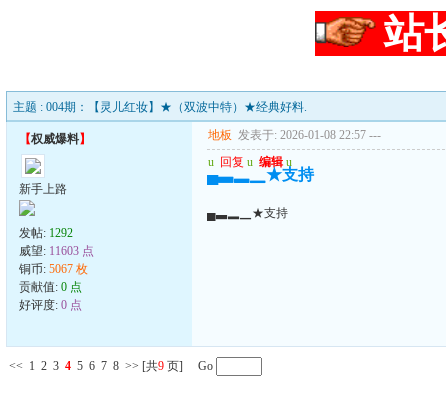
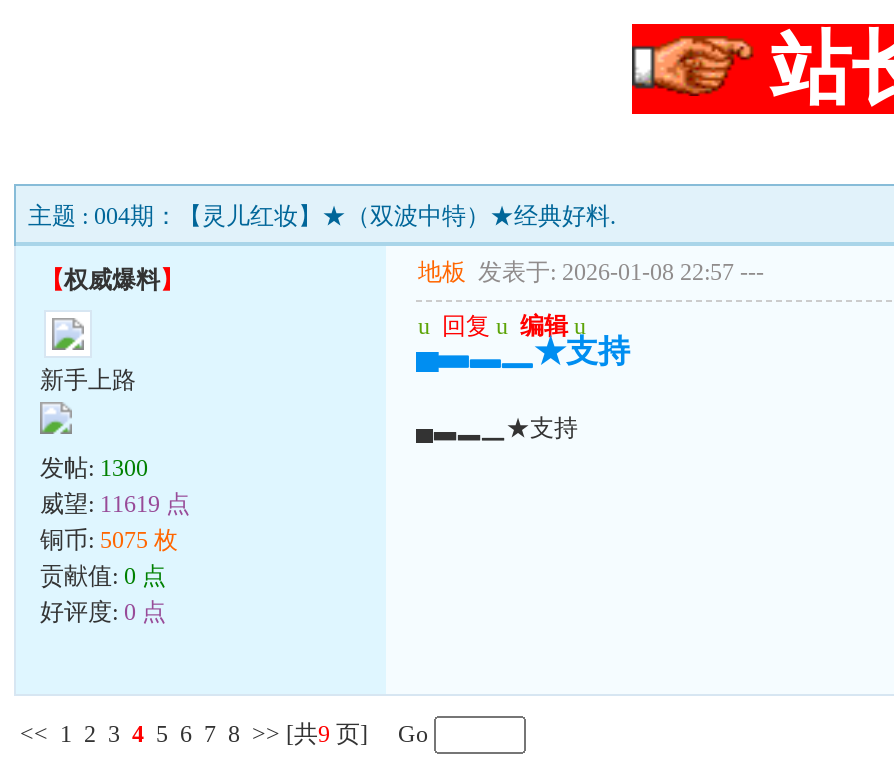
[19,226,73,240] 发帖: 1292 -> [40,454,148,482] 发帖: 1300
[19,244,94,258] 威望: 11603 点 -> [40,490,190,518] 威望: 11619 点
[19,262,88,276] 铜币: 5067 枚 -> [40,526,178,554] 铜币: 5075 枚

